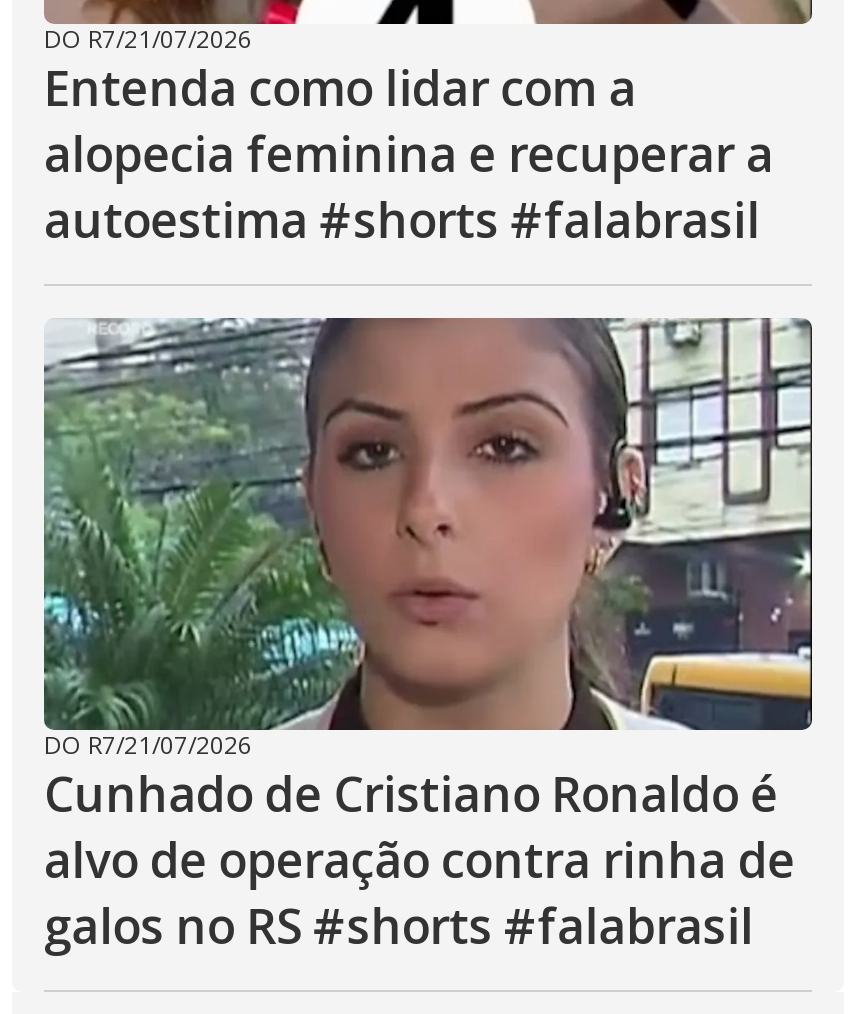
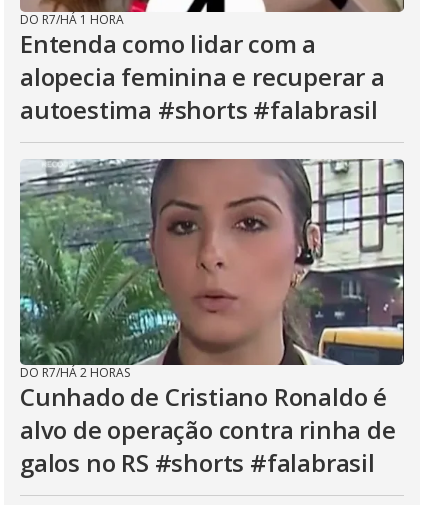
[44,22,252,56] DO R7/21/07/2026 -> [20,11,124,28] DO R7/HÁ 1 HORA
[44,728,252,762] DO R7/21/07/2026 -> [20,364,130,381] DO R7/HÁ 2 HORAS

